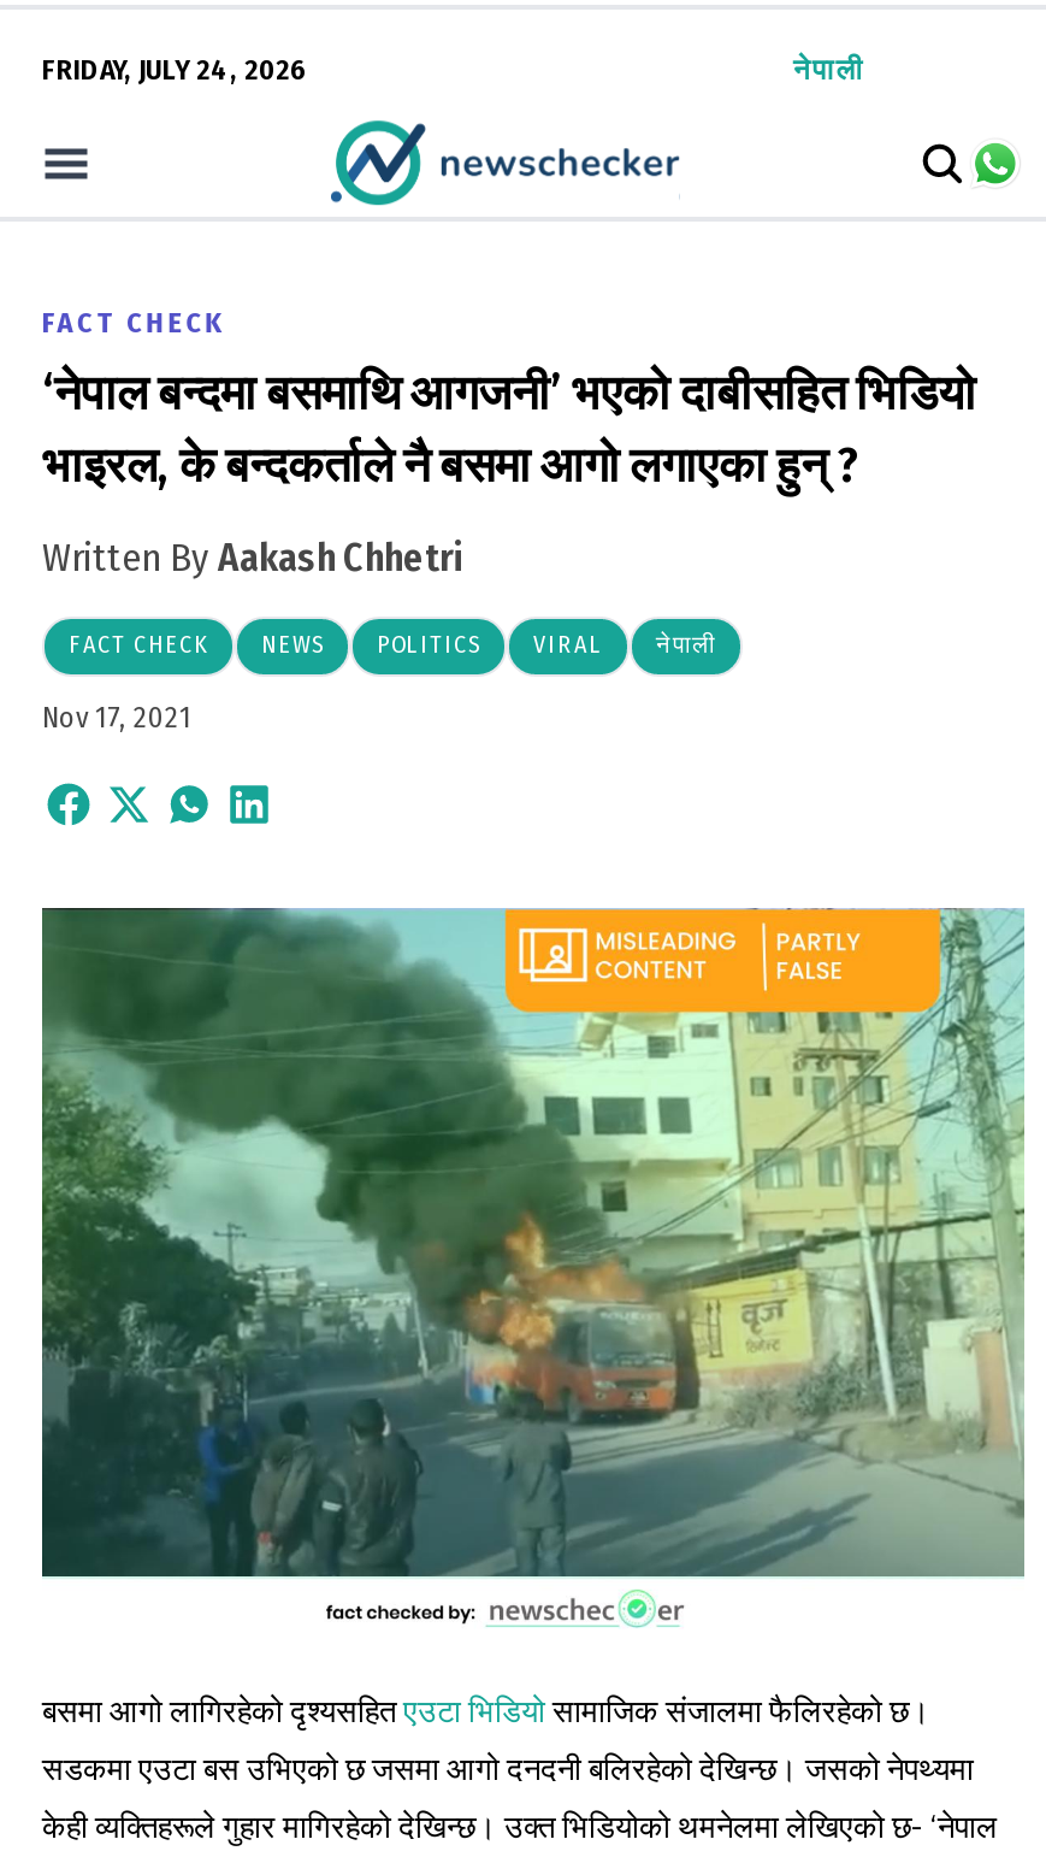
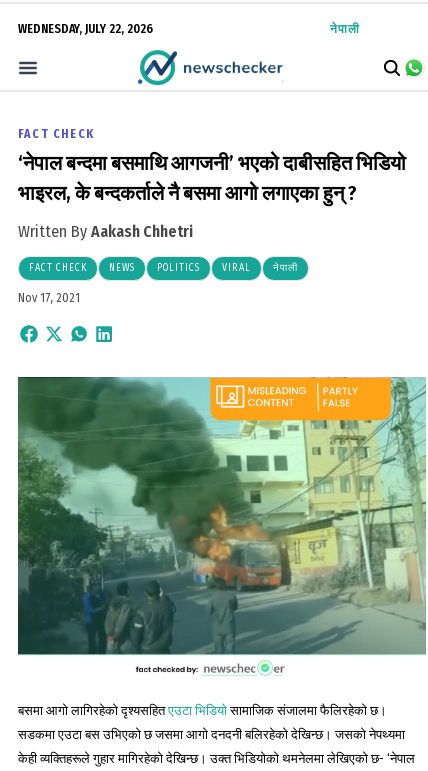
[42,53,307,87] FRIDAY, JULY 24, 2026 -> [18,22,153,36] WEDNESDAY, JULY 22, 2026

